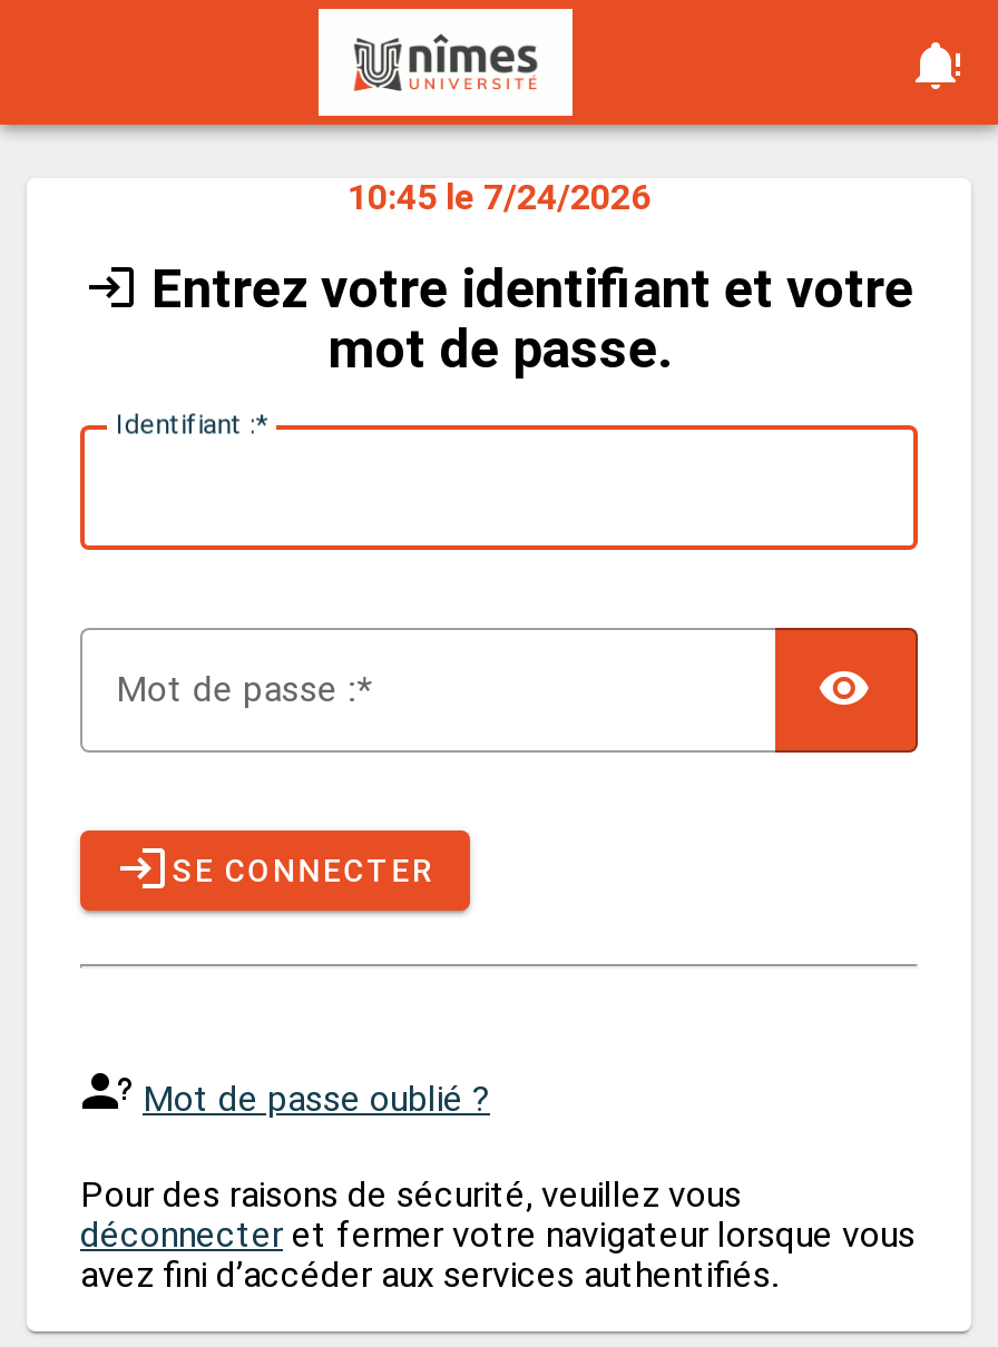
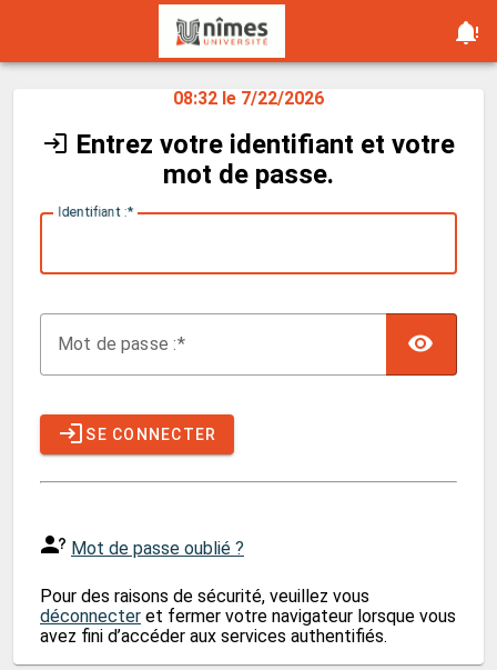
[348,176,650,218] 10:45 le 7/24/2026 -> [173,88,324,109] 08:32 le 7/22/2026

